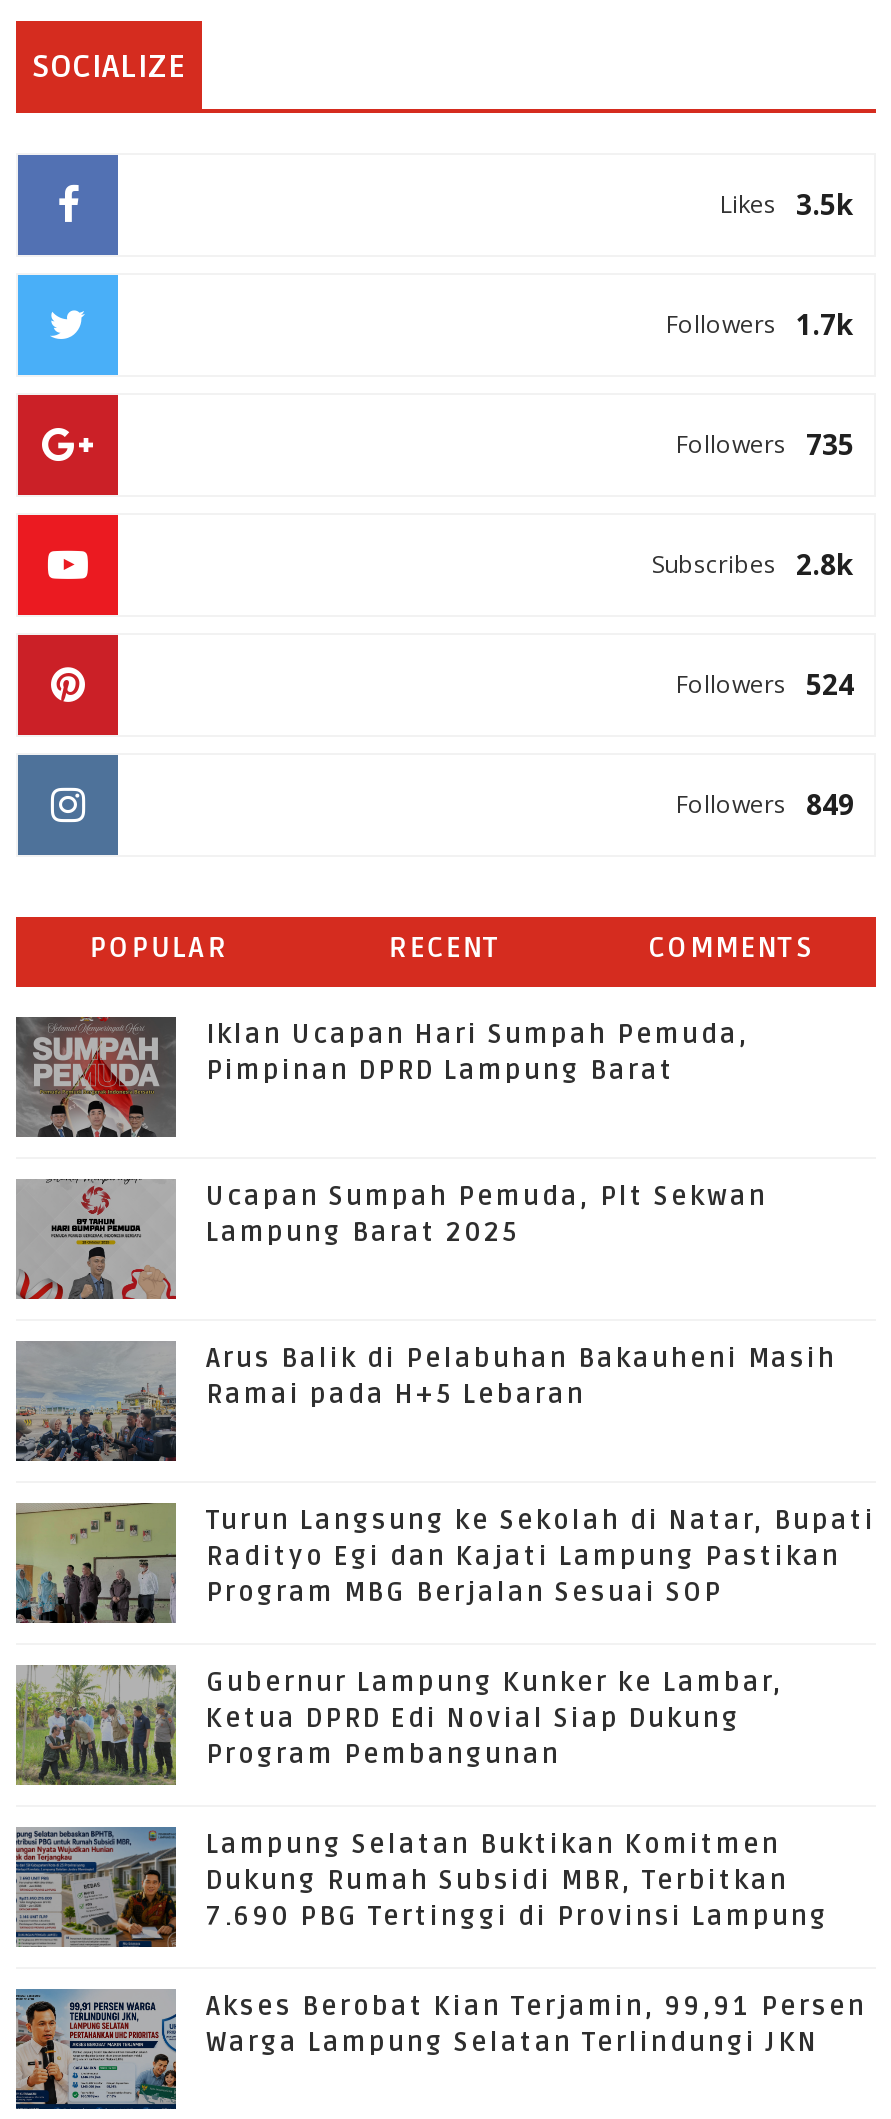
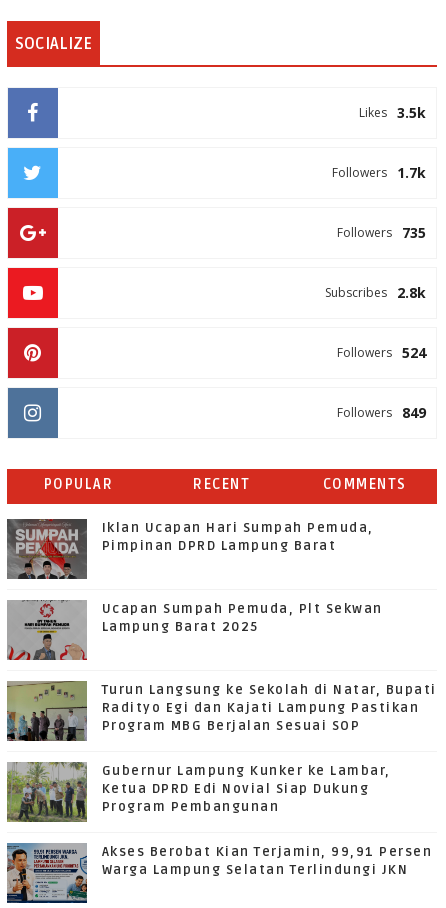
[16,1343,837,1461] [image] | Arus Balik di Pelabuhan Bakauheni Masih | Ramai pada H+5 Lebaran -> none
[16,1827,829,1947] [image] | Lampung Selatan Buktikan Komitmen | Dukung Rumah Subsidi MBR, Terbitkan | 7.690 PBG Tertinggi di Provinsi Lampung -> none

